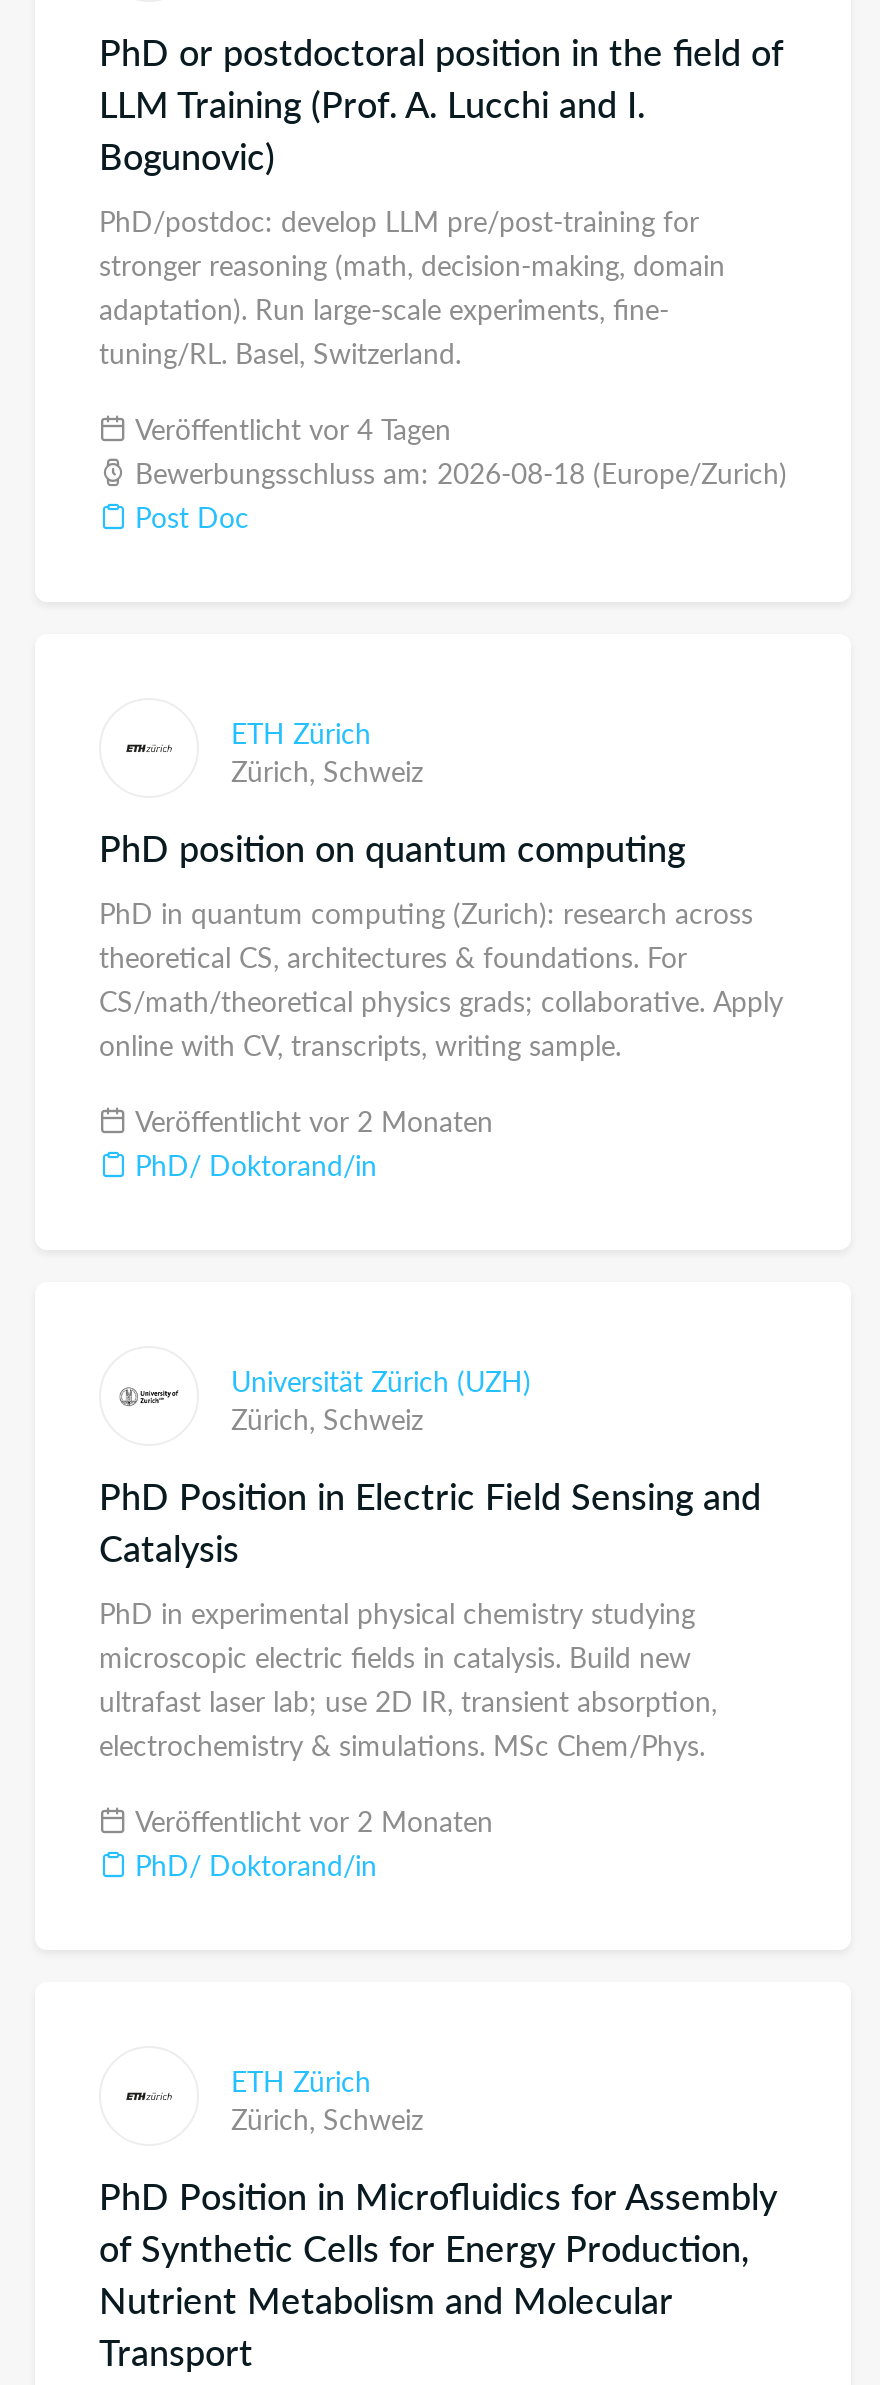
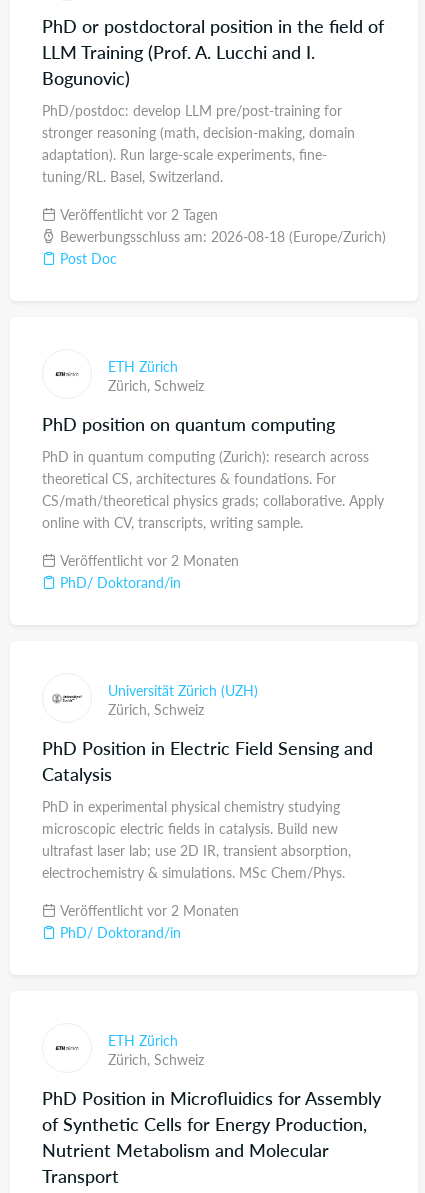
[127,408,451,448] Veröffentlicht vor 4 Tagen -> [56,204,218,224] Veröffentlicht vor 2 Tagen

